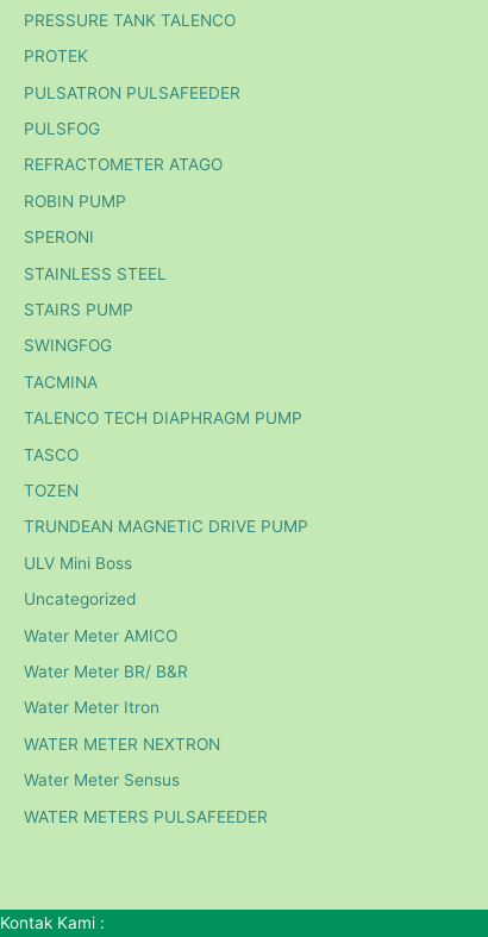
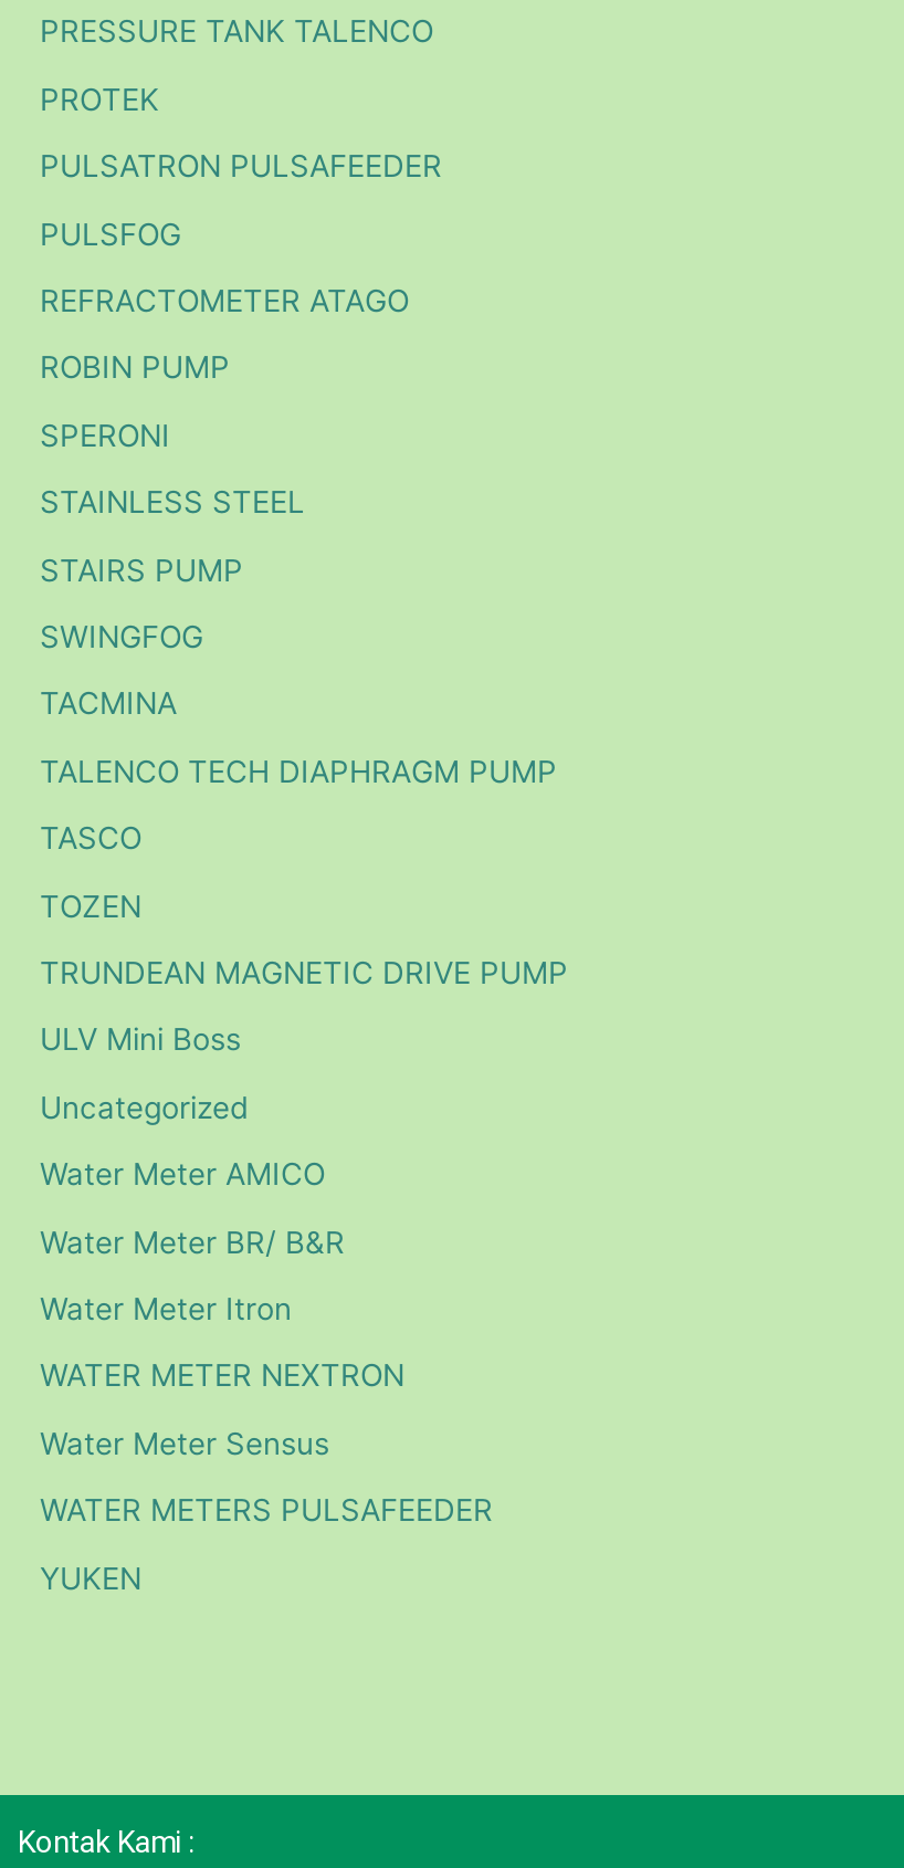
none -> [40,1560,141,1595] YUKEN

